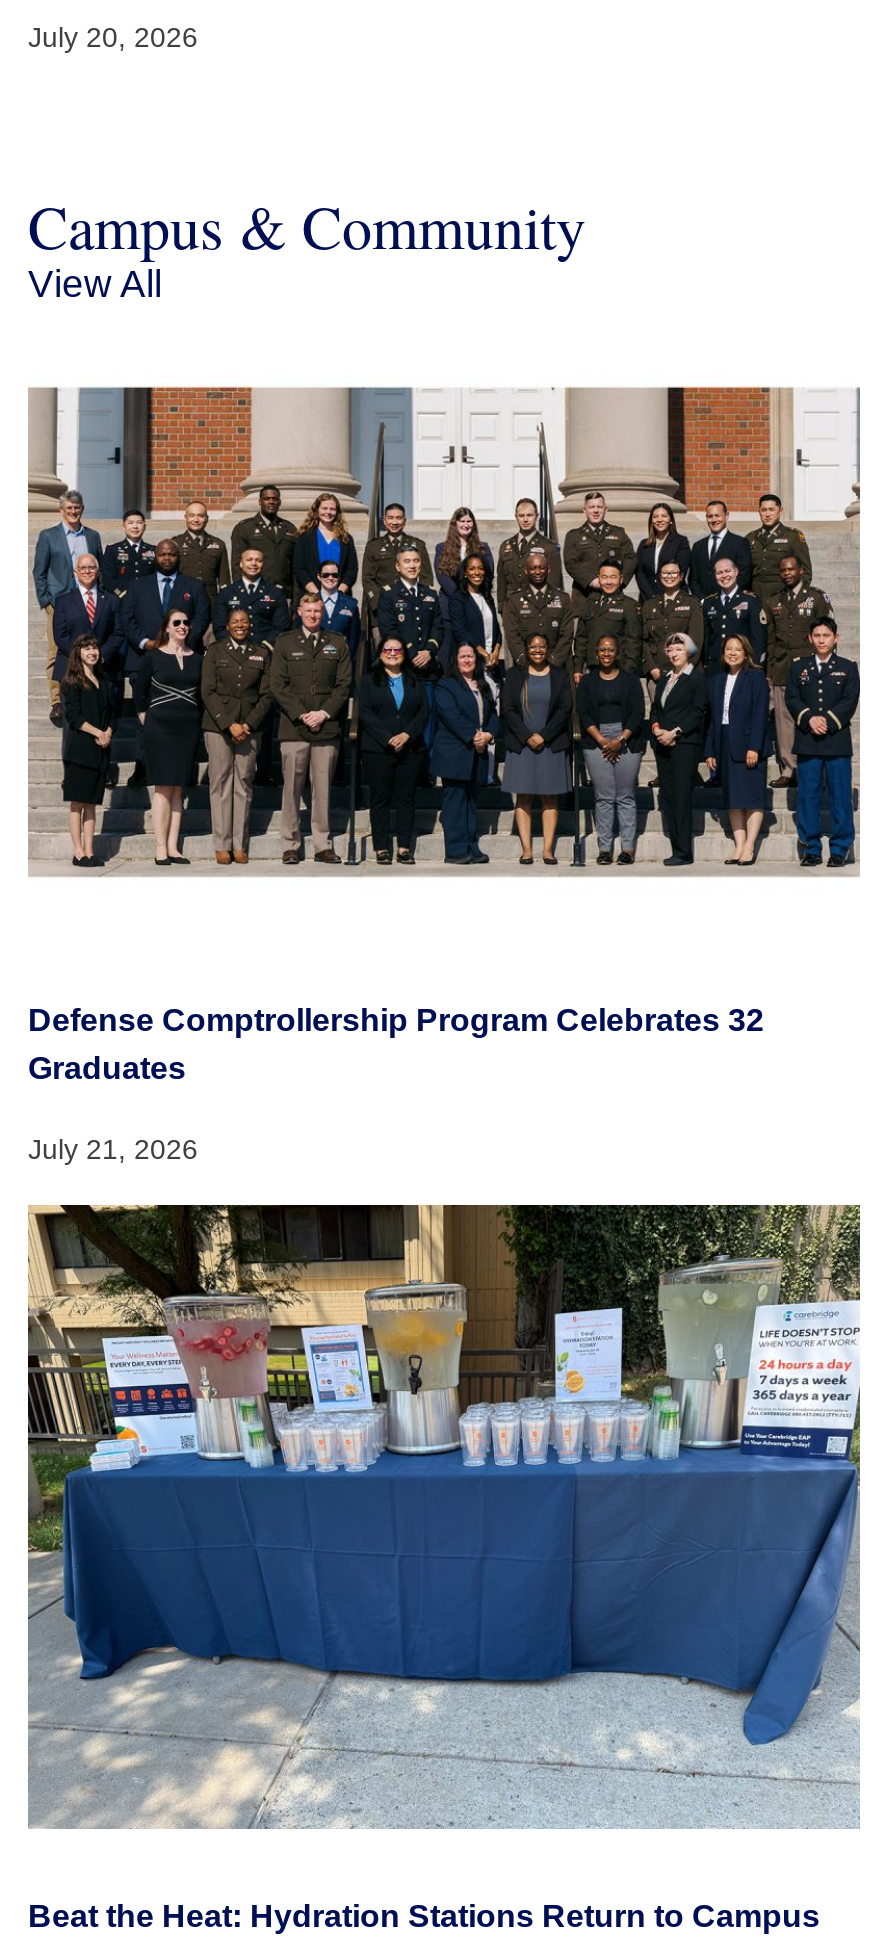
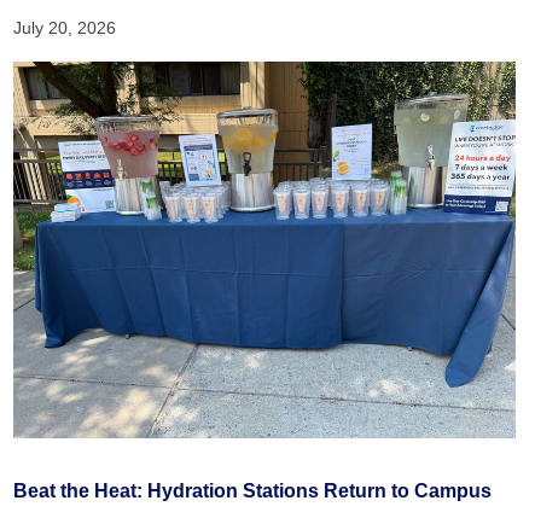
[28,185,586,305] Campus & Community | View All -> none
[26,385,862,879] [image] -> none
[28,1003,764,1165] Defense Comptrollership Program Celebrates 32 | Graduates | July 21, 2026 -> none

